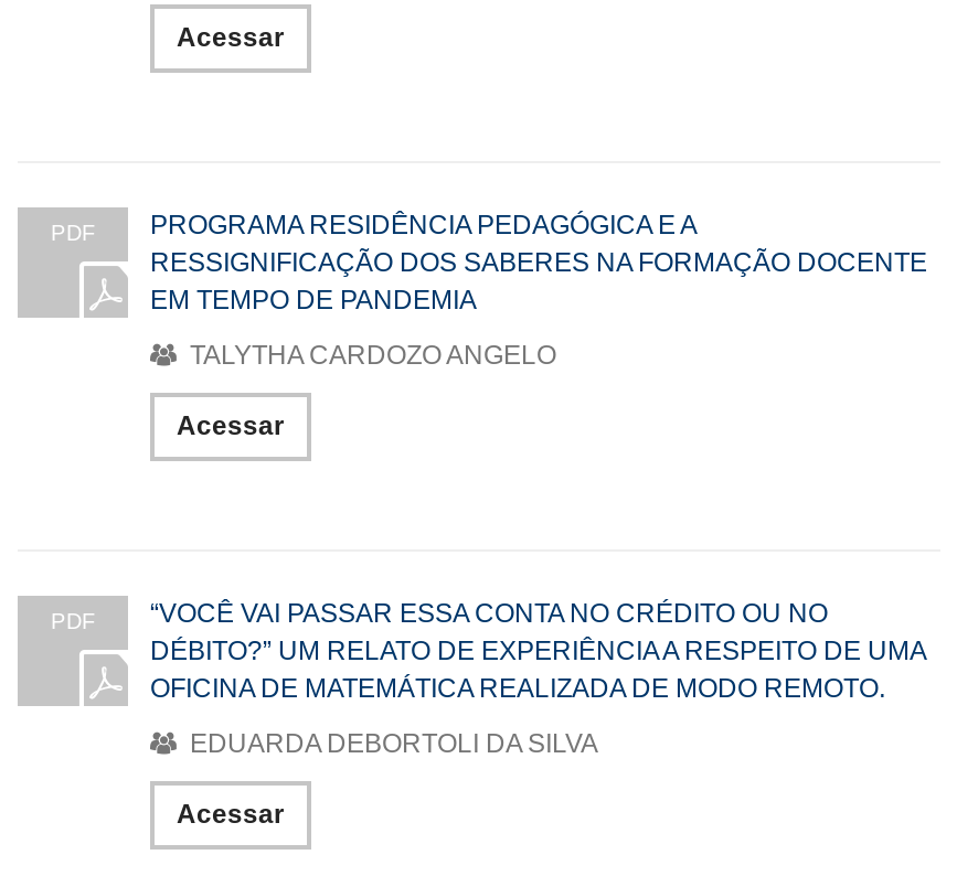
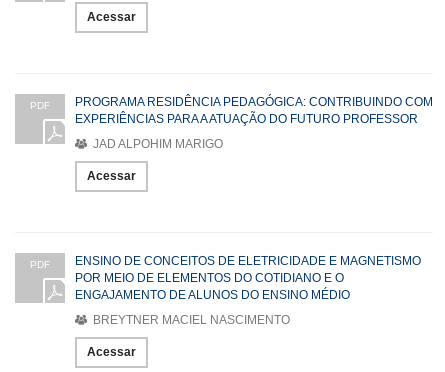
[150,209,927,315] PROGRAMA RESIDÊNCIA PEDAGÓGICA E A | RESSIGNIFICAÇÃO DOS SABERES NA FORMAÇÃO DOCENTE | EM TEMPO DE PANDEMIA -> [75,95,433,126] PROGRAMA RESIDÊNCIA PEDAGÓGICA: CONTRIBUINDO COM | EXPERIÊNCIAS PARA A ATUAÇÃO DO FUTURO PROFESSOR
[183,339,556,370] TALYTHA CARDOZO ANGELO -> [90,137,223,151] JAD ALPOHIM MARIGO
[150,597,925,703] “VOCÊ VAI PASSAR ESSA CONTA NO CRÉDITO OU NO | DÉBITO?” UM RELATO DE EXPERIÊNCIA A RESPEITO DE UMA | OFICINA DE MATEMÁTICA REALIZADA DE MODO REMOTO. -> [75,254,421,302] ENSINO DE CONCEITOS DE ELETRICIDADE E MAGNETISMO | POR MEIO DE ELEMENTOS DO COTIDIANO E O | ENGAJAMENTO DE ALUNOS DO ENSINO MÉDIO
[183,727,598,758] EDUARDA DEBORTOLI DA SILVA -> [90,313,290,327] BREYTNER MACIEL NASCIMENTO

